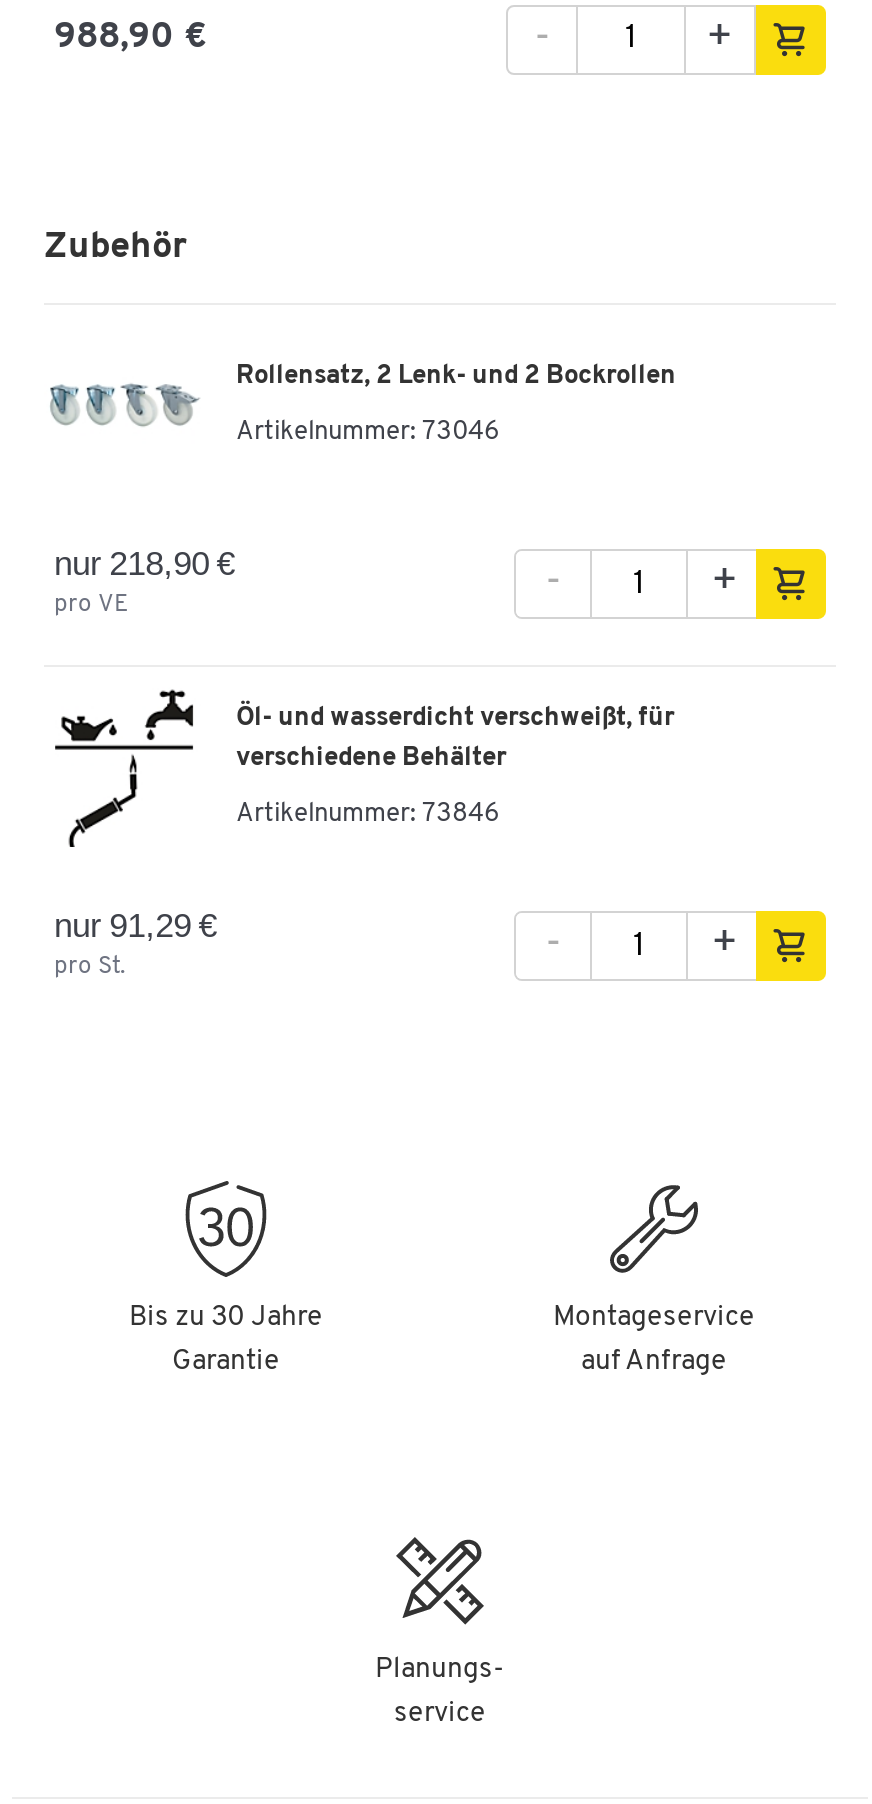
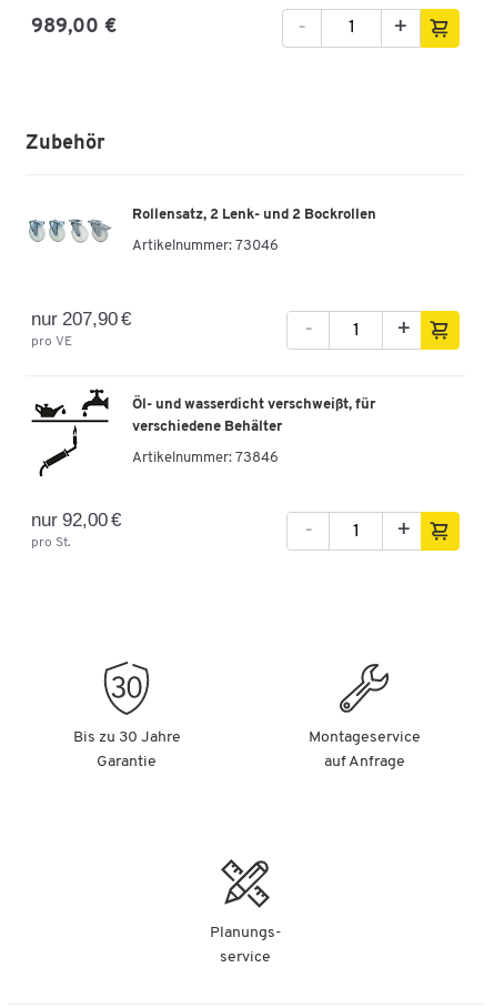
[54,18,208,56] 988,90 € -> [31,16,118,37] 989,00 €
[54,544,235,582] nur 218,90 € -> [31,308,131,329] nur 207,90 €
[54,906,217,944] nur 91,29 € -> [31,509,121,530] nur 92,00 €

